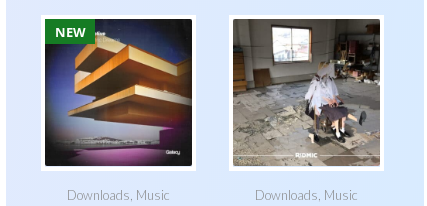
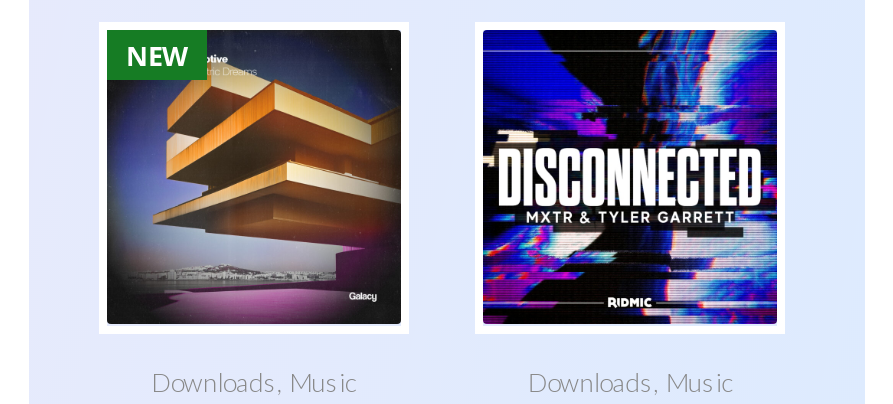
[232,18,381,167] [image] -> [481,28,779,326] [image]

